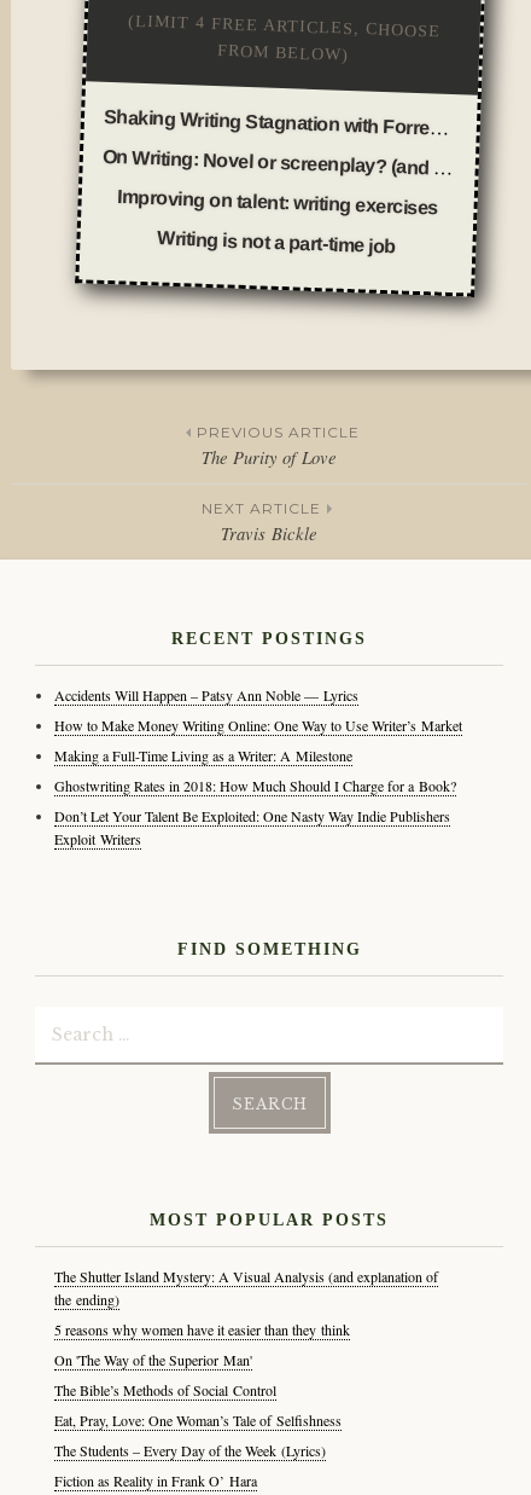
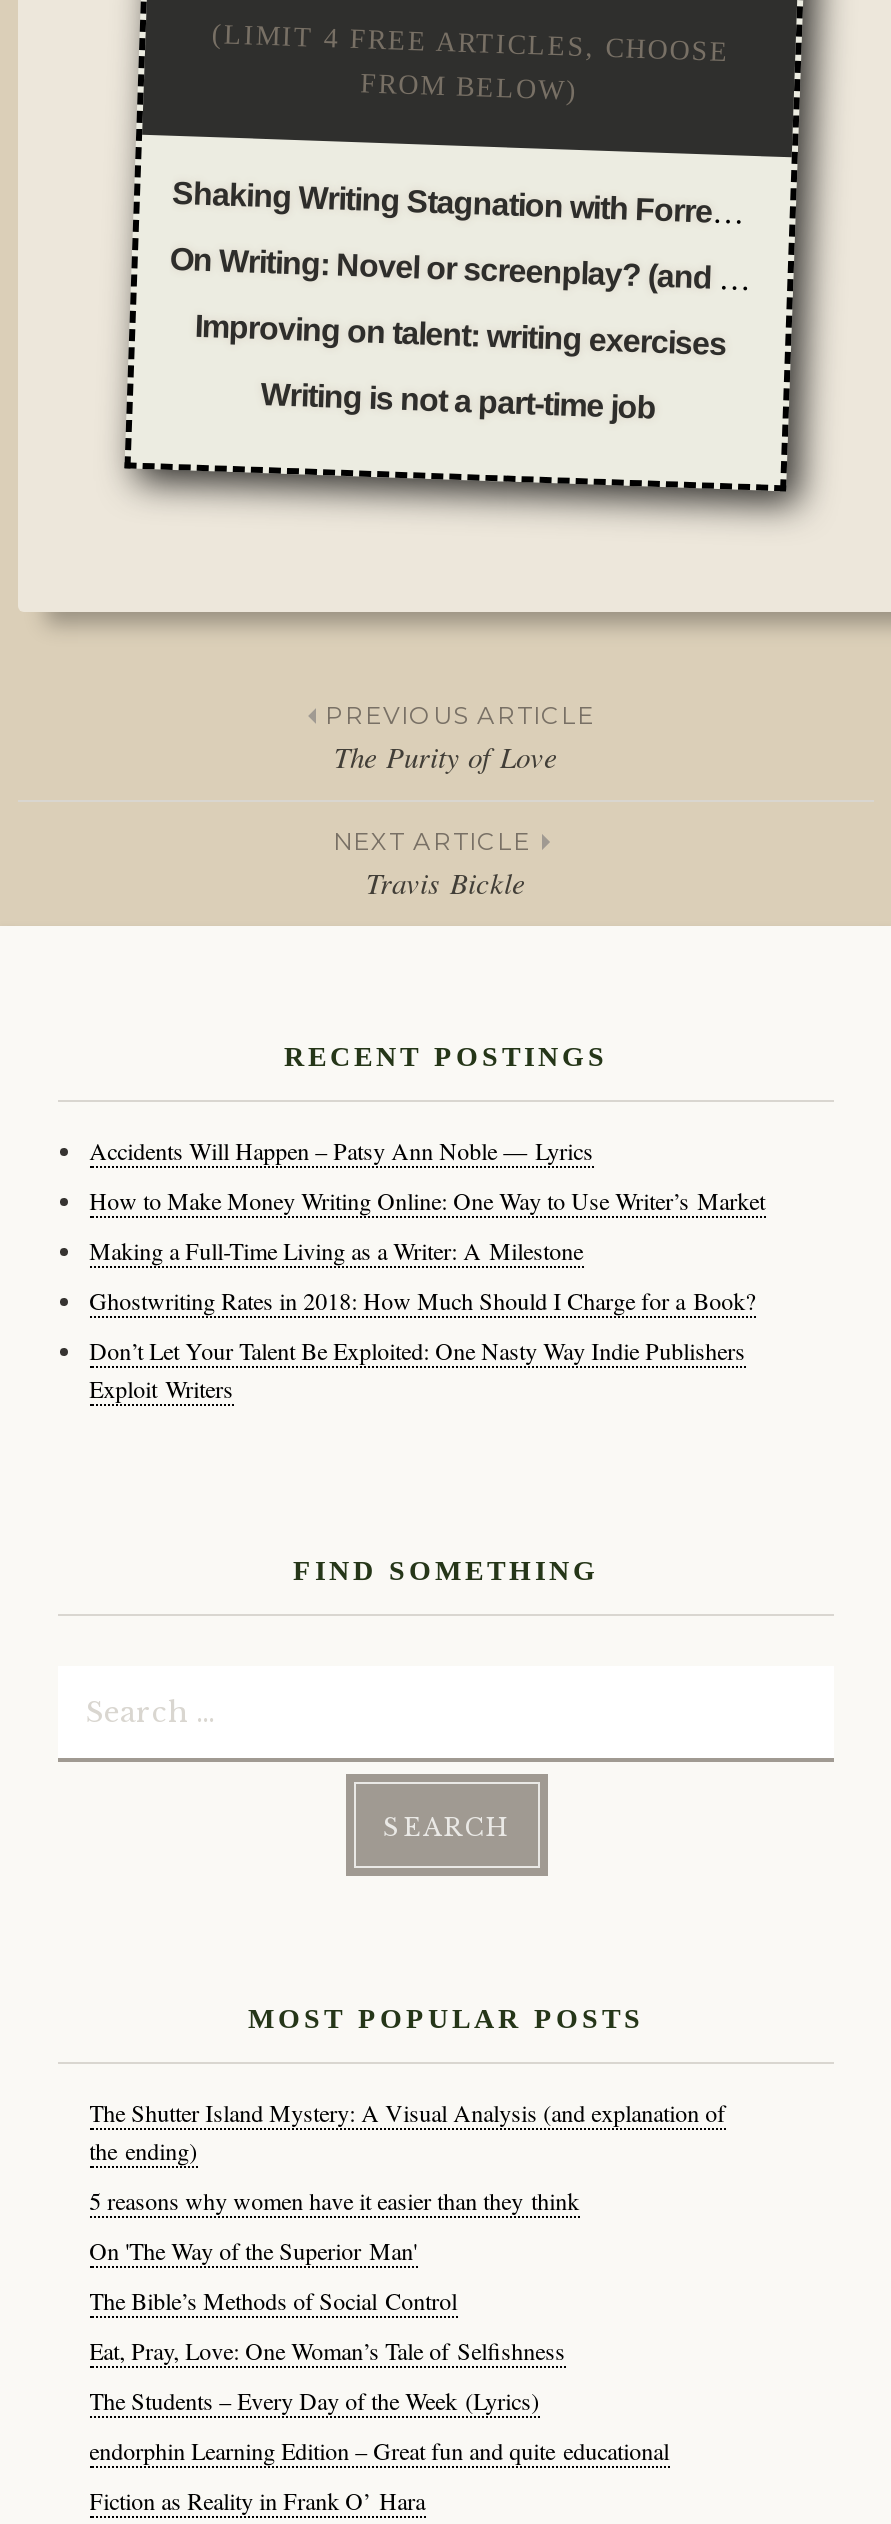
none -> [89,2433,669,2465] endorphin Learning Edition – Great fun and quite educational

